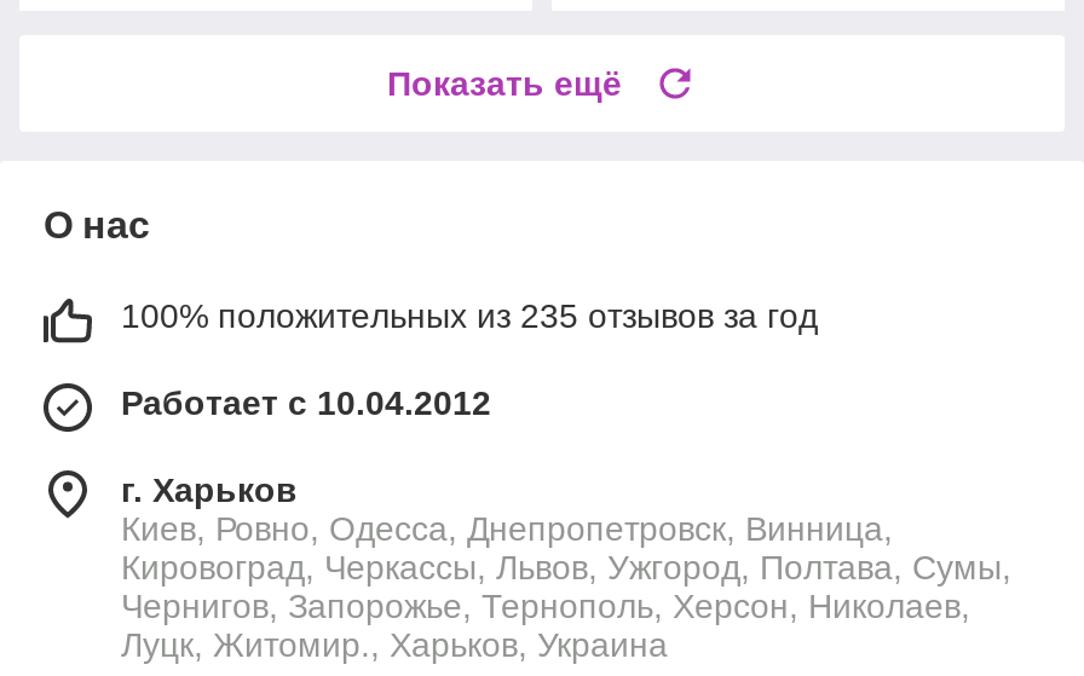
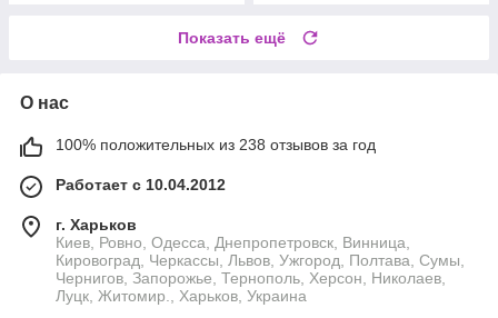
[121,297,818,336] 100% положительных из 235 отзывов за год -> [56,136,376,154] 100% положительных из 238 отзывов за год

